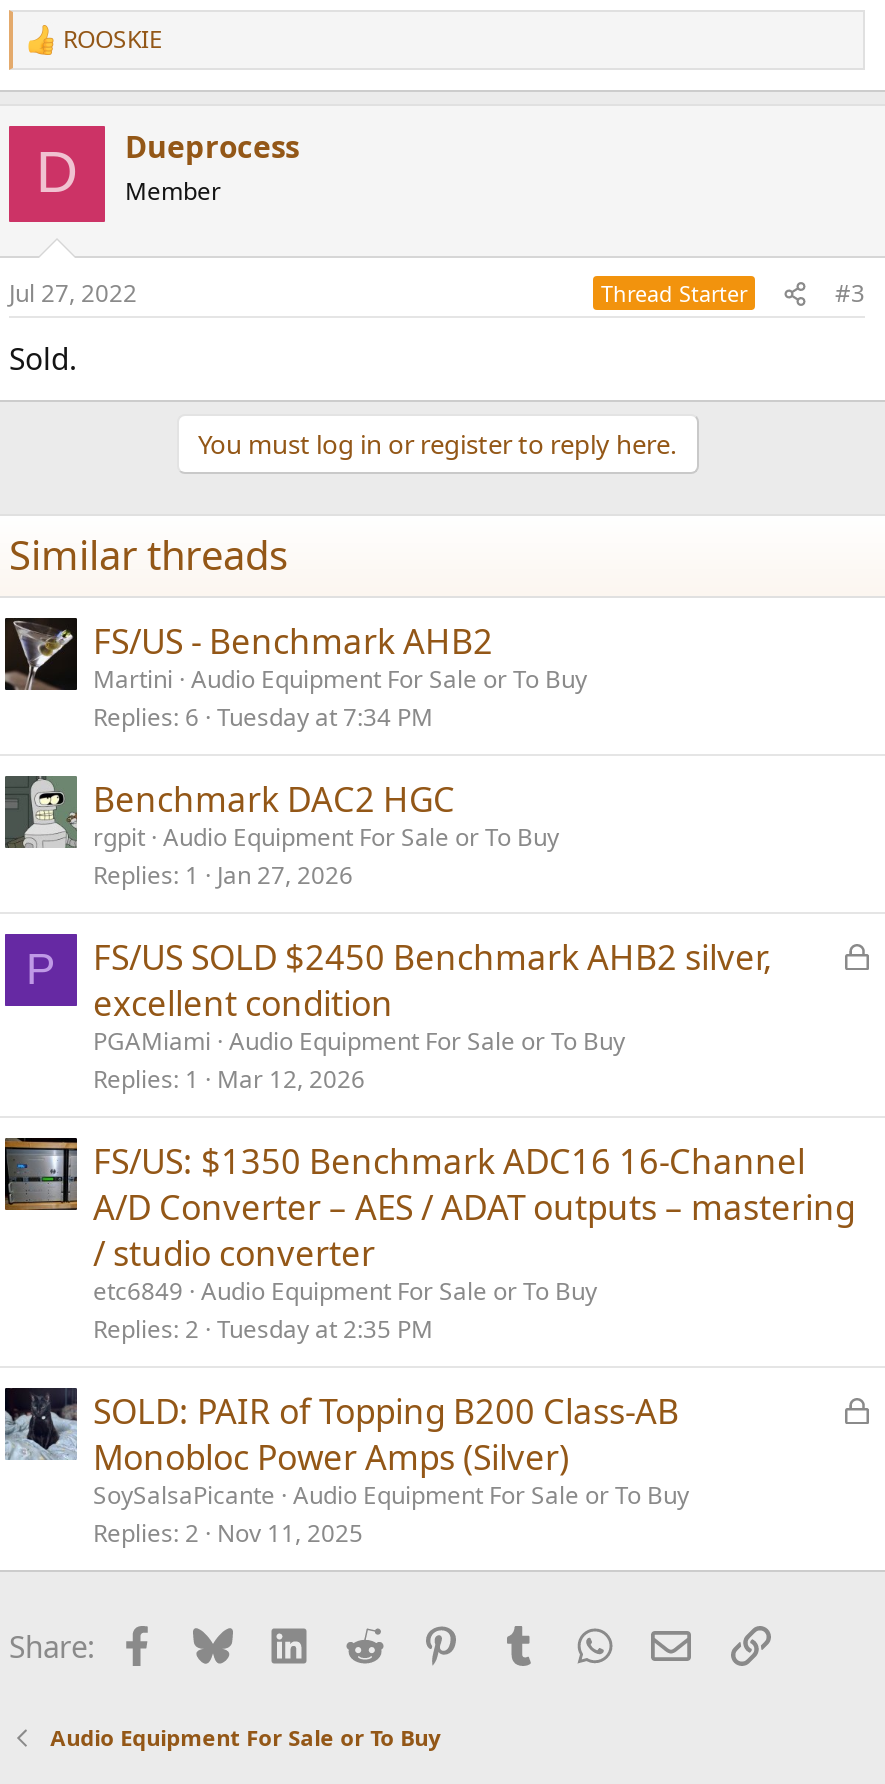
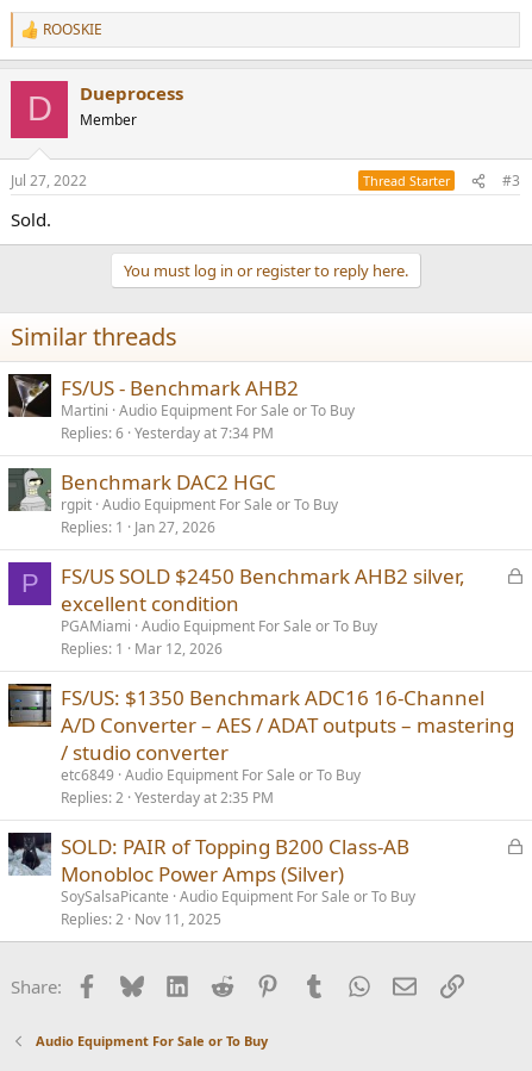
[93,700,433,734] Replies 6 Tuesday at 7:34 PM -> [61,423,274,443] Replies 6 Yesterday at 7:34 PM
[93,1312,433,1346] Replies 2 Tuesday at 2:35 PM -> [61,787,274,808] Replies 2 Yesterday at 2:35 PM

